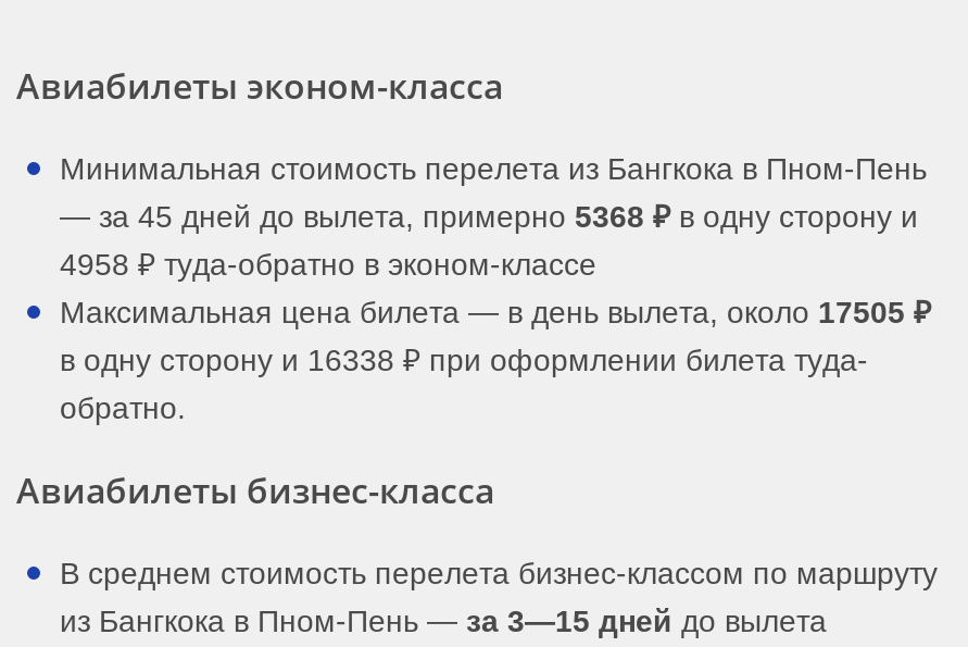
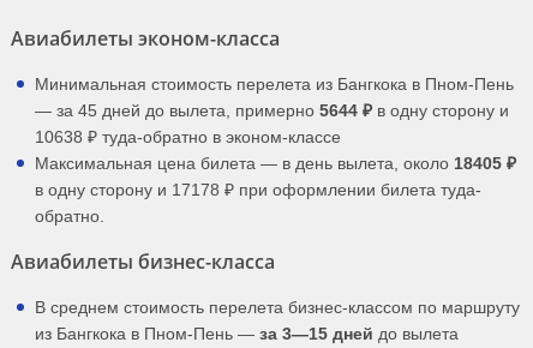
[60,199,918,234] — за 45 дней до вылета, примерно 5368 ₽ в одну сторону и -> [35,101,509,120] — за 45 дней до вылета, примерно 5644 ₽ в одну сторону и
[60,247,596,282] 4958 ₽ туда-обратно в эконом-классе -> [35,127,341,147] 10638 ₽ туда-обратно в эконом-классе
[60,295,931,330] Максимальная цена билета — в день вылета, около 17505 ₽ -> [35,154,516,173] Максимальная цена билета — в день вылета, около 18405 ₽
[60,343,868,378] в одну сторону и 16338 ₽ при оформлении билета туда- -> [35,180,481,199] в одну сторону и 17178 ₽ при оформлении билета туда-

